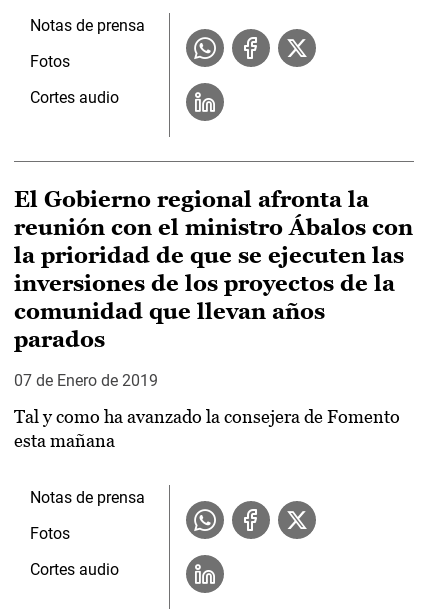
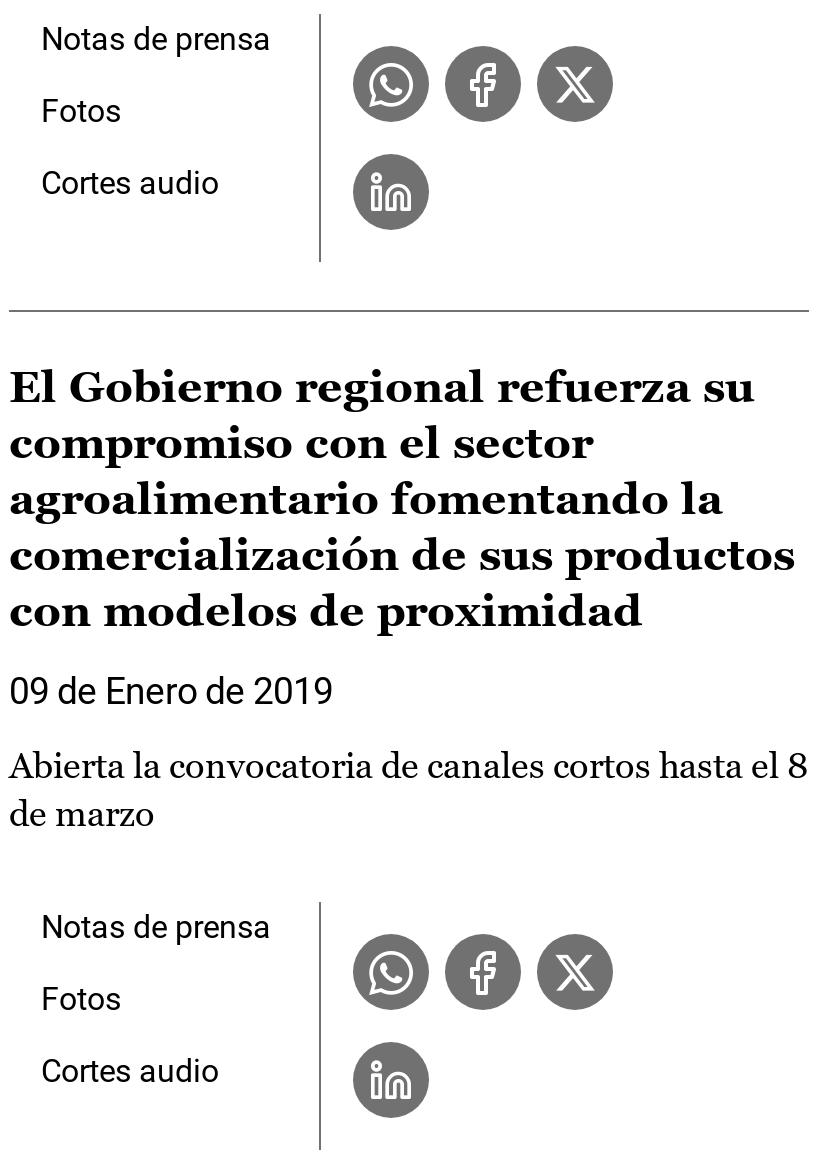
[14,187,413,352] El Gobierno regional afronta la | reunión con el ministro Ábalos con | la prioridad de que se ejecuten las | inversiones de los proyectos de la | comunidad que llevan años | parados -> [9,362,795,636] El Gobierno regional refuerza su | compromiso con el sector | agroalimentario fomentando la | comercialización de sus productos | con modelos de proximidad
[14,371,158,390] 07 de Enero de 2019 -> [9,670,333,712] 09 de Enero de 2019
[14,406,400,451] Tal y como ha avanzado la consejera de Fomento | esta mañana -> [9,744,809,834] Abierta la convocatoria de canales cortos hasta el 8 | de marzo

